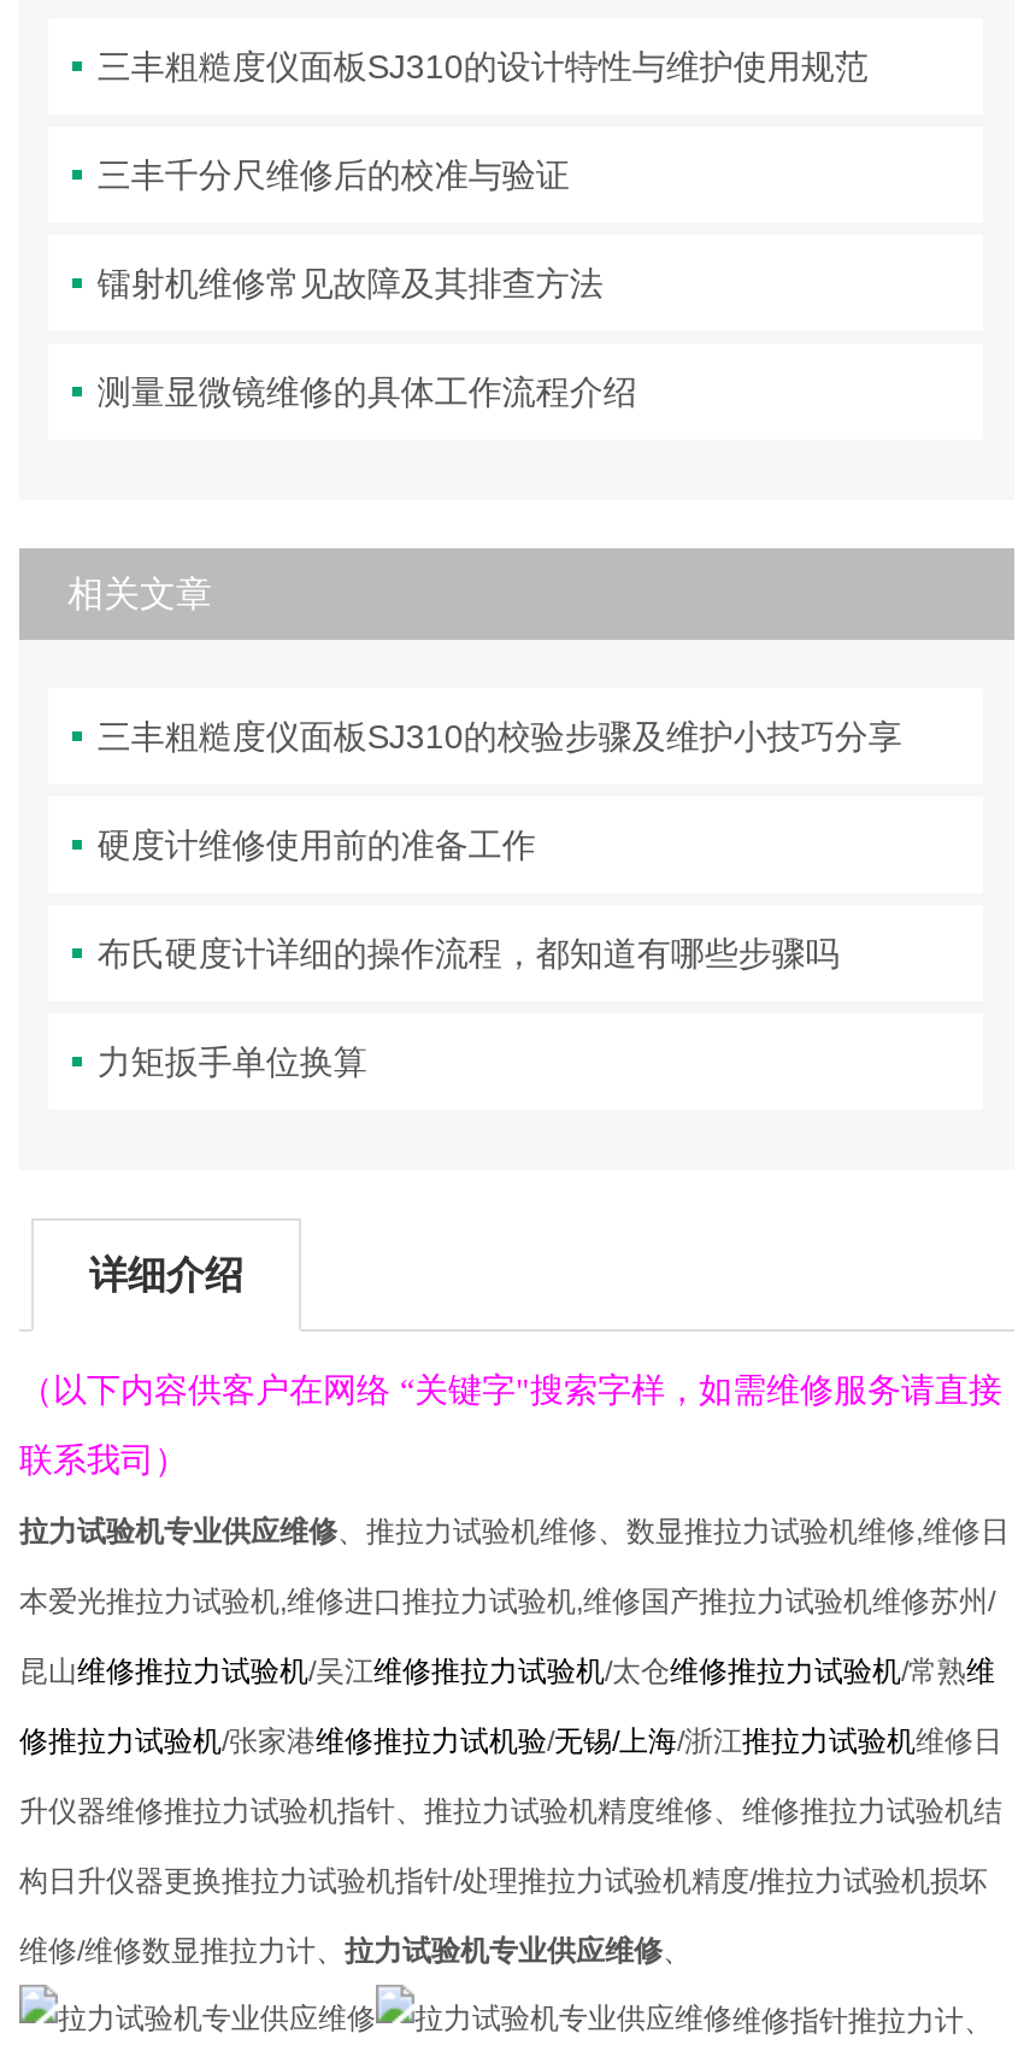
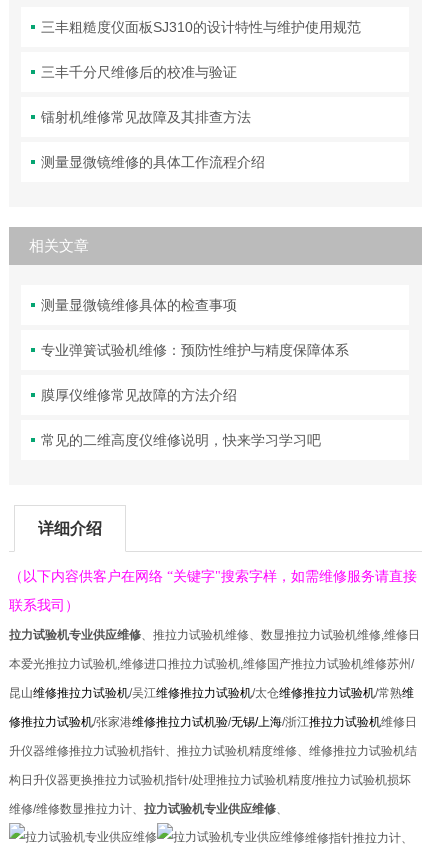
[97,718,902,757] 三丰粗糙度仪面板SJ310的校验步骤及维护小技巧分享 -> [41,297,237,313] 测量显微镜维修具体的检查事项
[97,826,536,865] 硬度计维修使用前的准备工作 -> [41,342,349,358] 专业弹簧试验机维修：预防性维护与精度保障体系
[97,935,839,973] 布氏硬度计详细的操作流程，都知道有哪些步骤吗 -> [41,387,237,403] 膜厚仪维修常见故障的方法介绍
[97,1043,367,1082] 力矩扳手单位换算 -> [41,432,321,448] 常见的二维高度仪维修说明，快来学习学习吧

